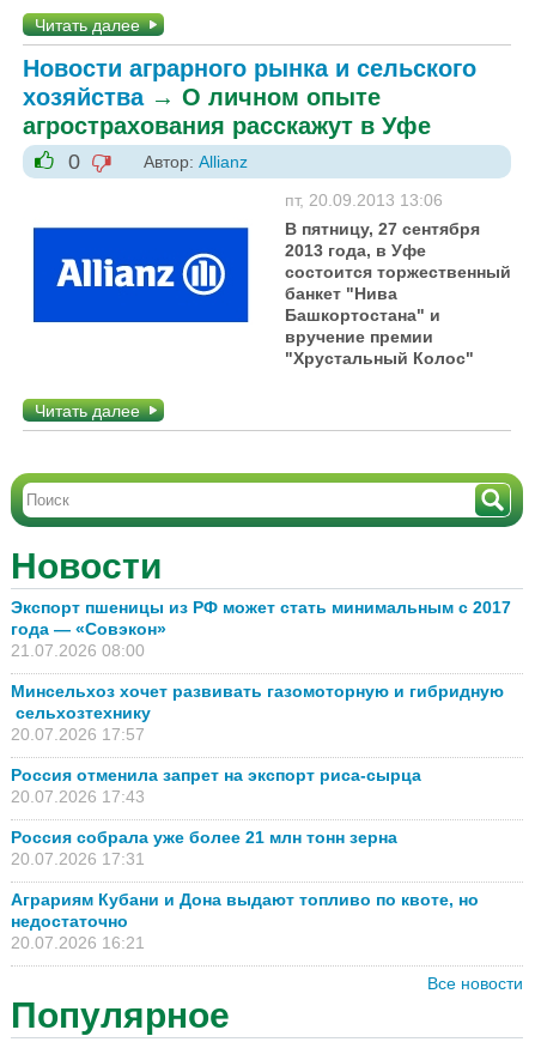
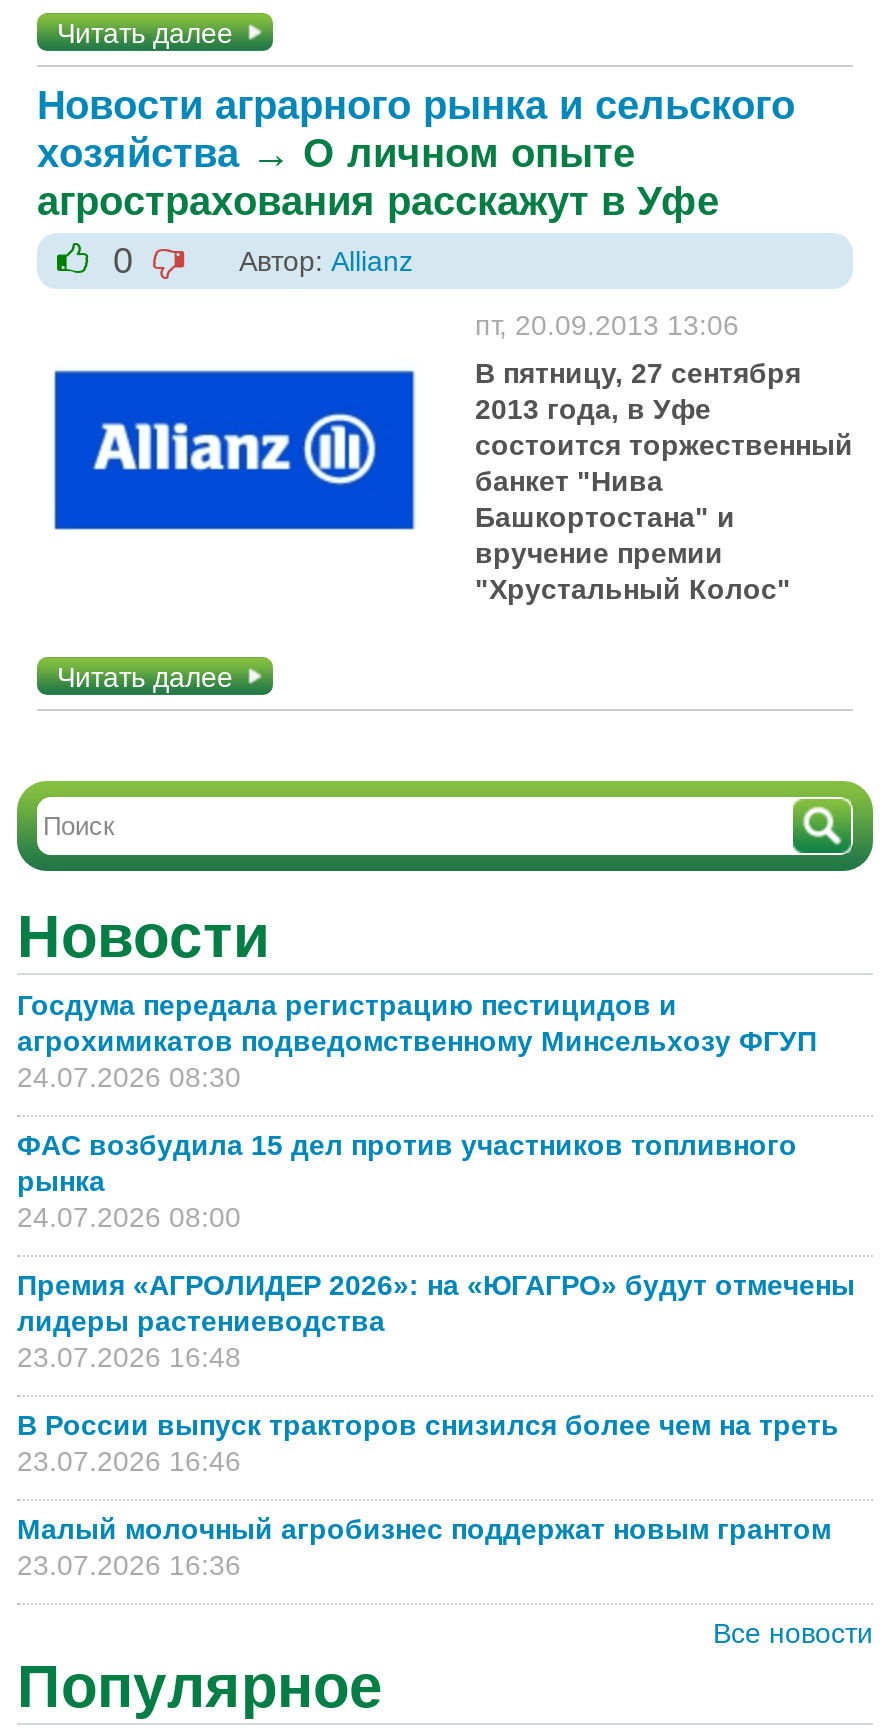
[11,598,511,660] Экспорт пшеницы из РФ может стать минимальным с 2017 | года — «Совэкон» | 21.07.2026 08:00 -> [17,989,817,1093] Госдума передала регистрацию пестицидов и | агрохимикатов подведомственному Минсельхозу ФГУП | 24.07.2026 08:30
[11,681,504,744] Минсельхоз хочет развивать газомоторную и гибридную | сельхозтехнику | 20.07.2026 17:57 -> [17,1129,797,1233] ФАС возбудила 15 дел против участников топливного | рынка | 24.07.2026 08:00
[11,765,426,806] Россия отменила запрет на экспорт риса-сырца | 20.07.2026 17:43 -> [17,1269,855,1373] Премия «АГРОЛИДЕР 2026»: на «ЮГАГРО» будут отмечены | лидеры растениеводства | 23.07.2026 16:48
[11,828,397,868] Россия собрала уже более 21 млн тонн зерна | 20.07.2026 17:31 -> [17,1409,847,1477] В России выпуск тракторов снизился более чем на треть | 23.07.2026 16:46
[11,890,479,952] Аграриям Кубани и Дона выдают топливо по квоте, но | недостаточно | 20.07.2026 16:21 -> [17,1513,839,1581] Малый молочный агробизнес поддержат новым грантом | 23.07.2026 16:36

